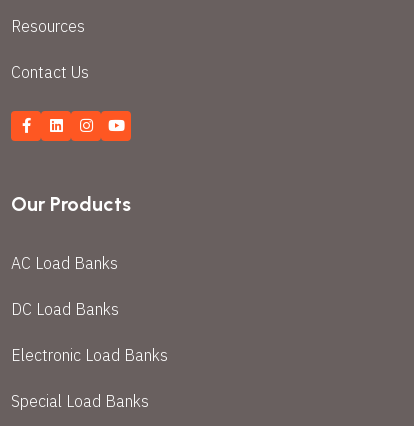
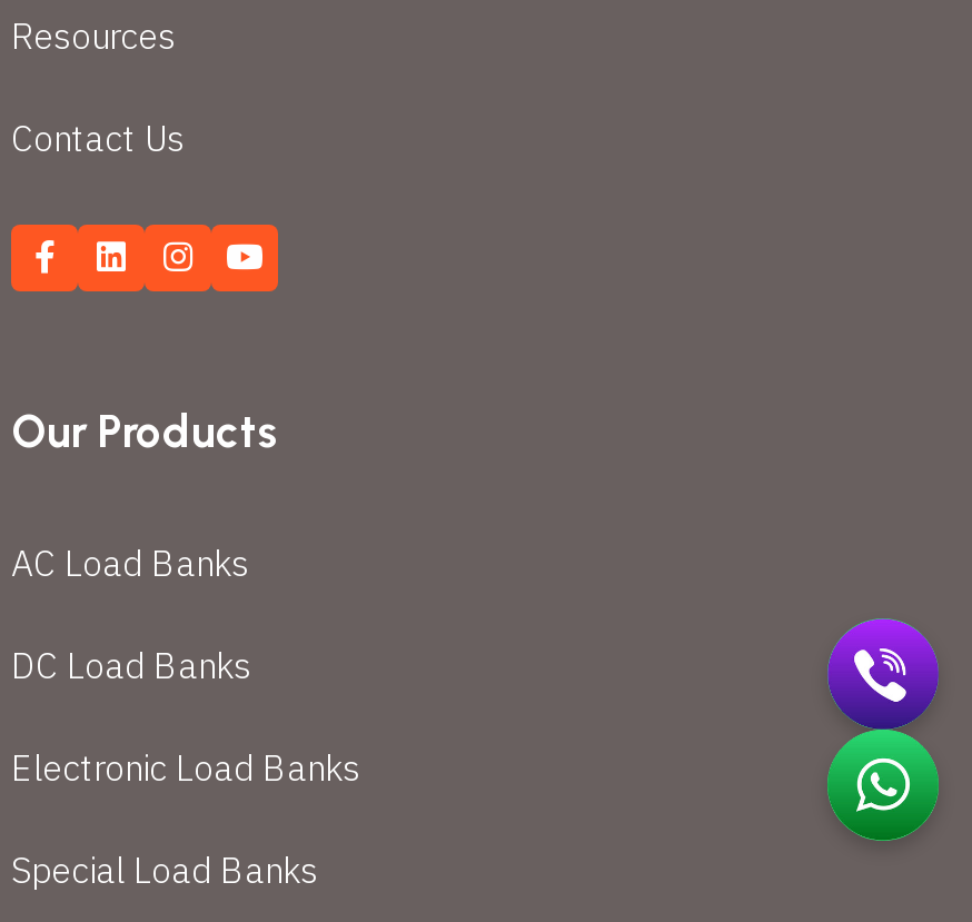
none -> [825,616,941,843] [image]

